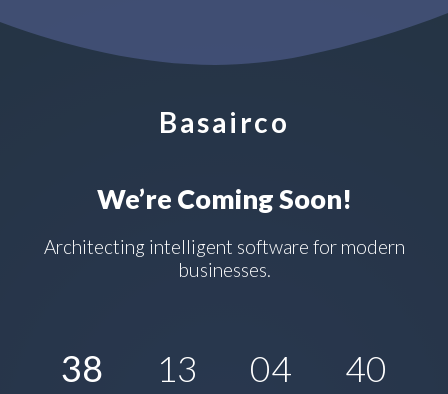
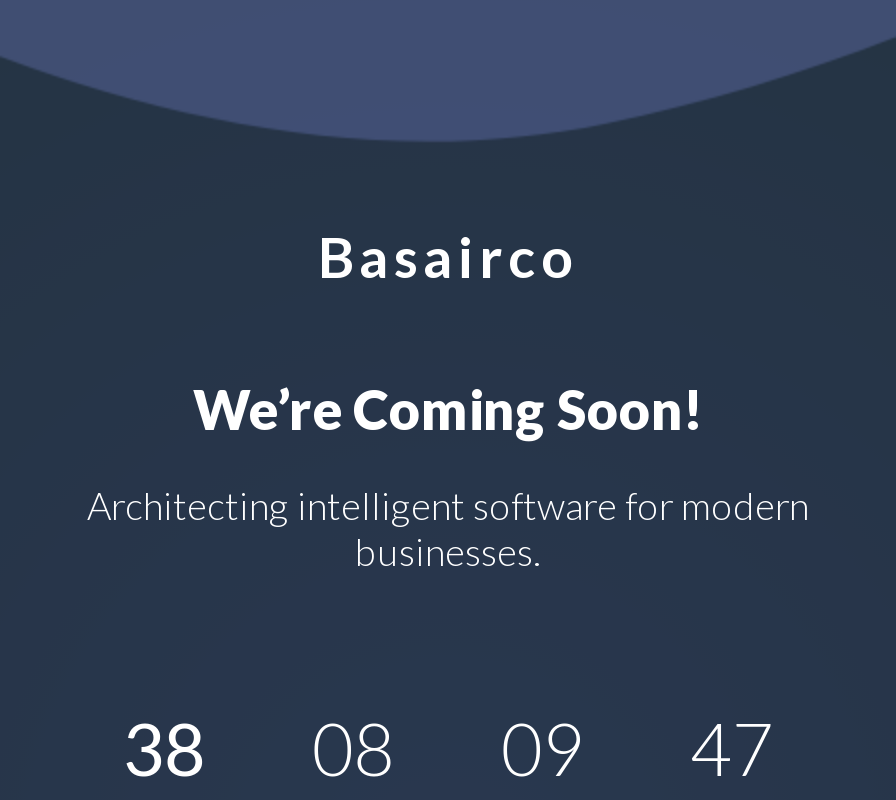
[156,346,198,390] 13 -> [312,704,396,792] 08
[250,346,292,390] 04 -> [500,704,584,792] 09
[345,346,387,390] 40 -> [690,704,774,792] 47

